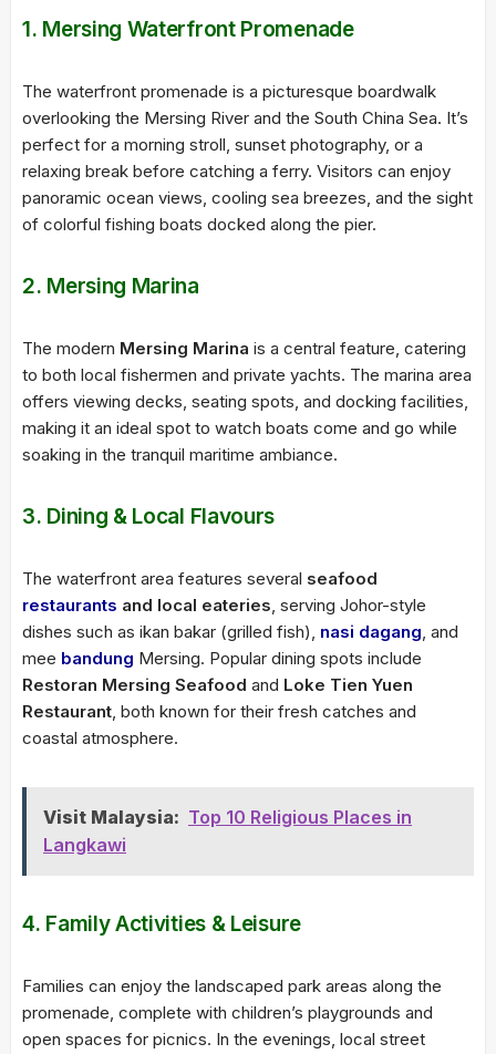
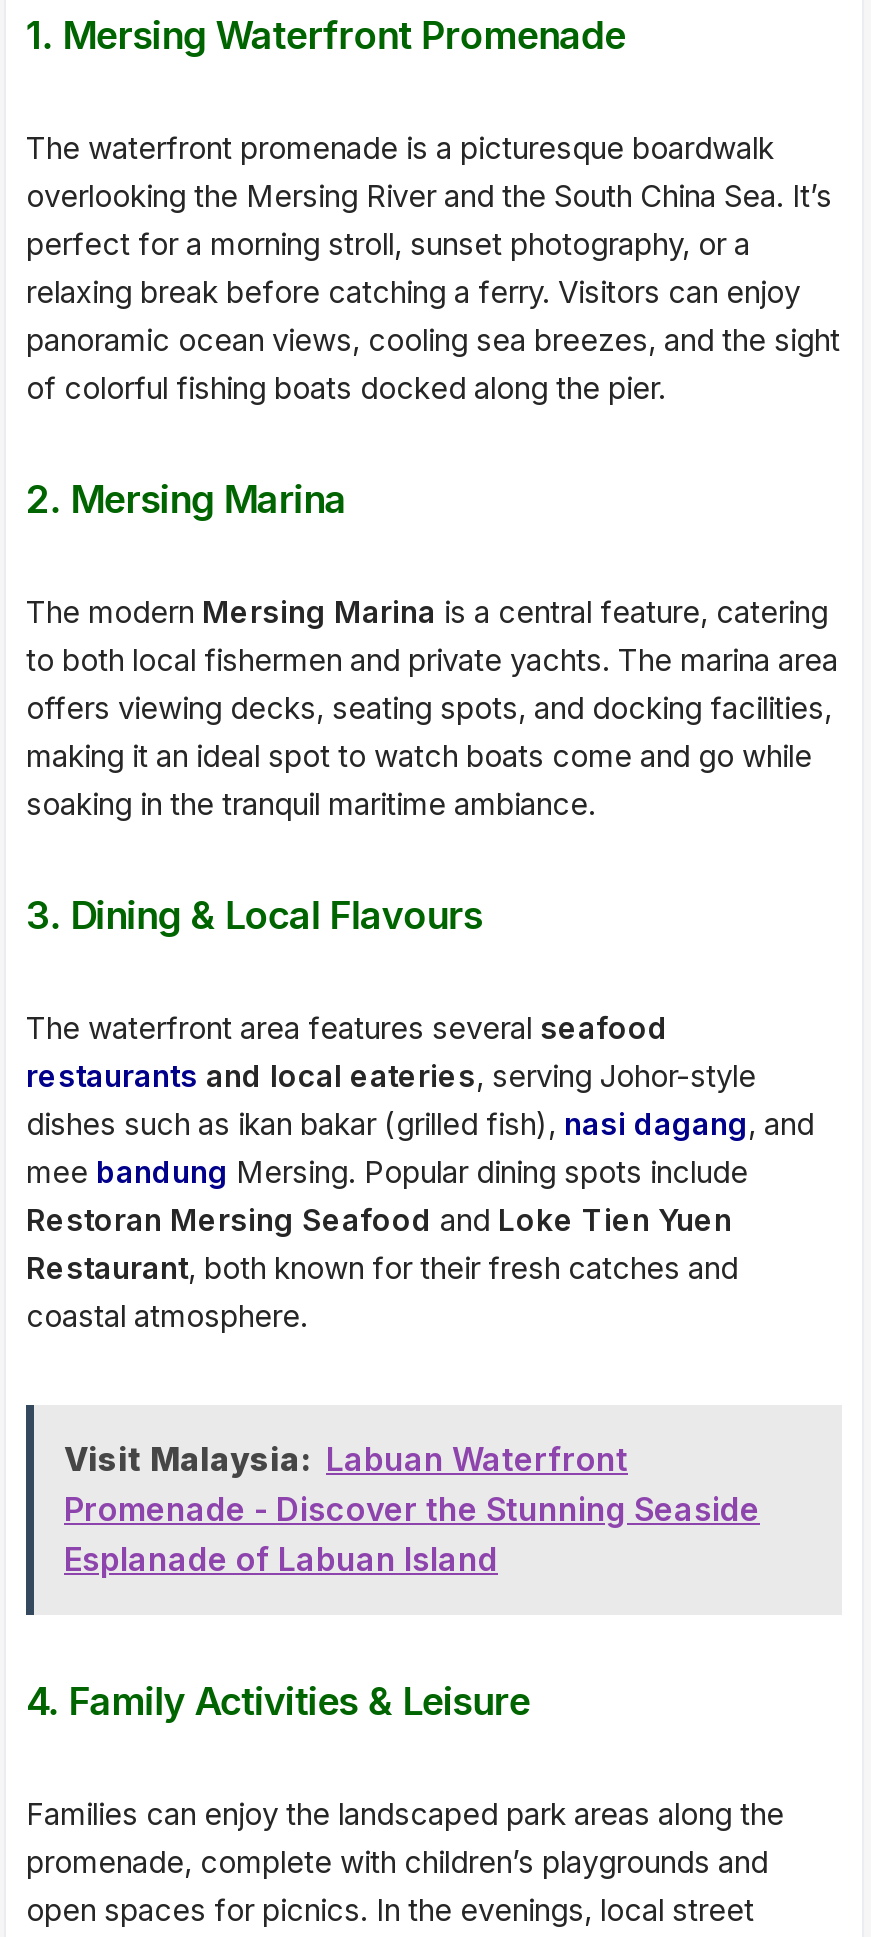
[43,806,412,856] Visit Malaysia: Top 10 Religious Places in | Langkawi -> [64,1439,760,1579] Visit Malaysia: Labuan Waterfront | Promenade - Discover the Stunning Seaside | Esplanade of Labuan Island

